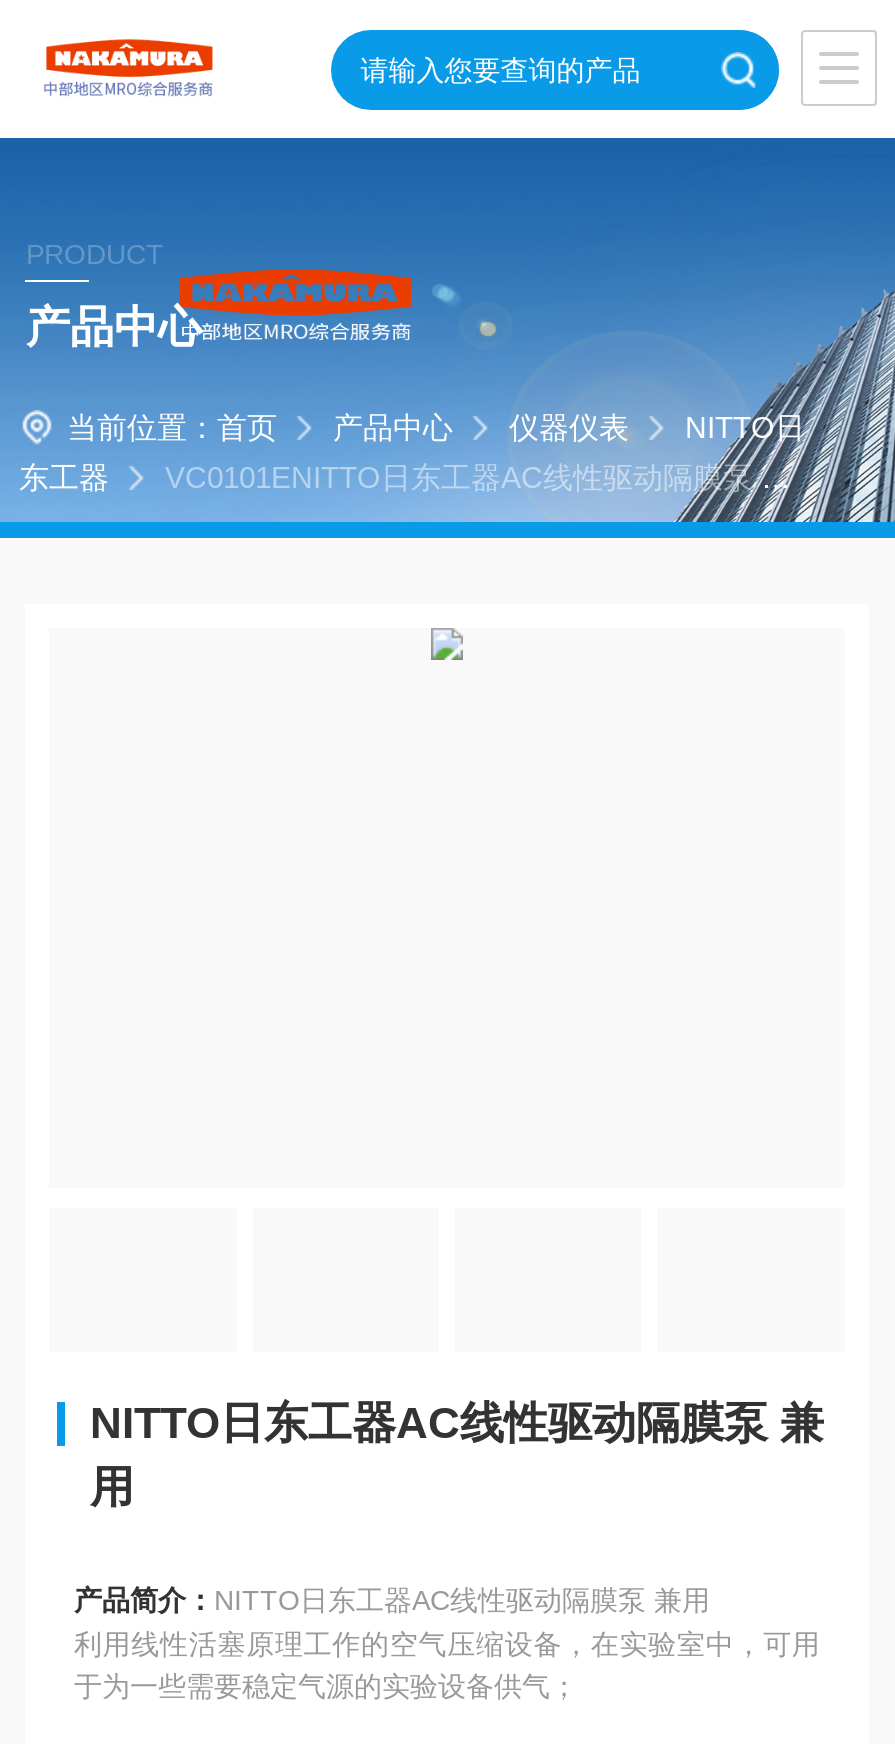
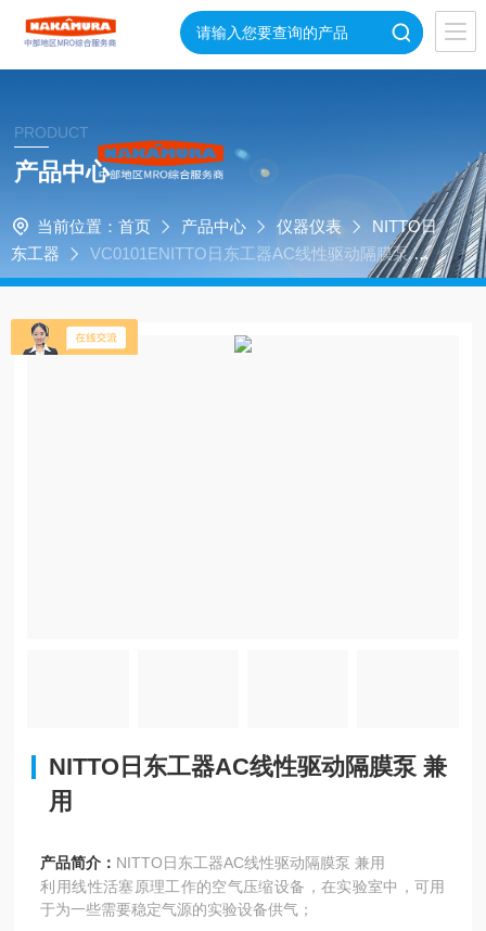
none -> [10,318,139,356] [image]

